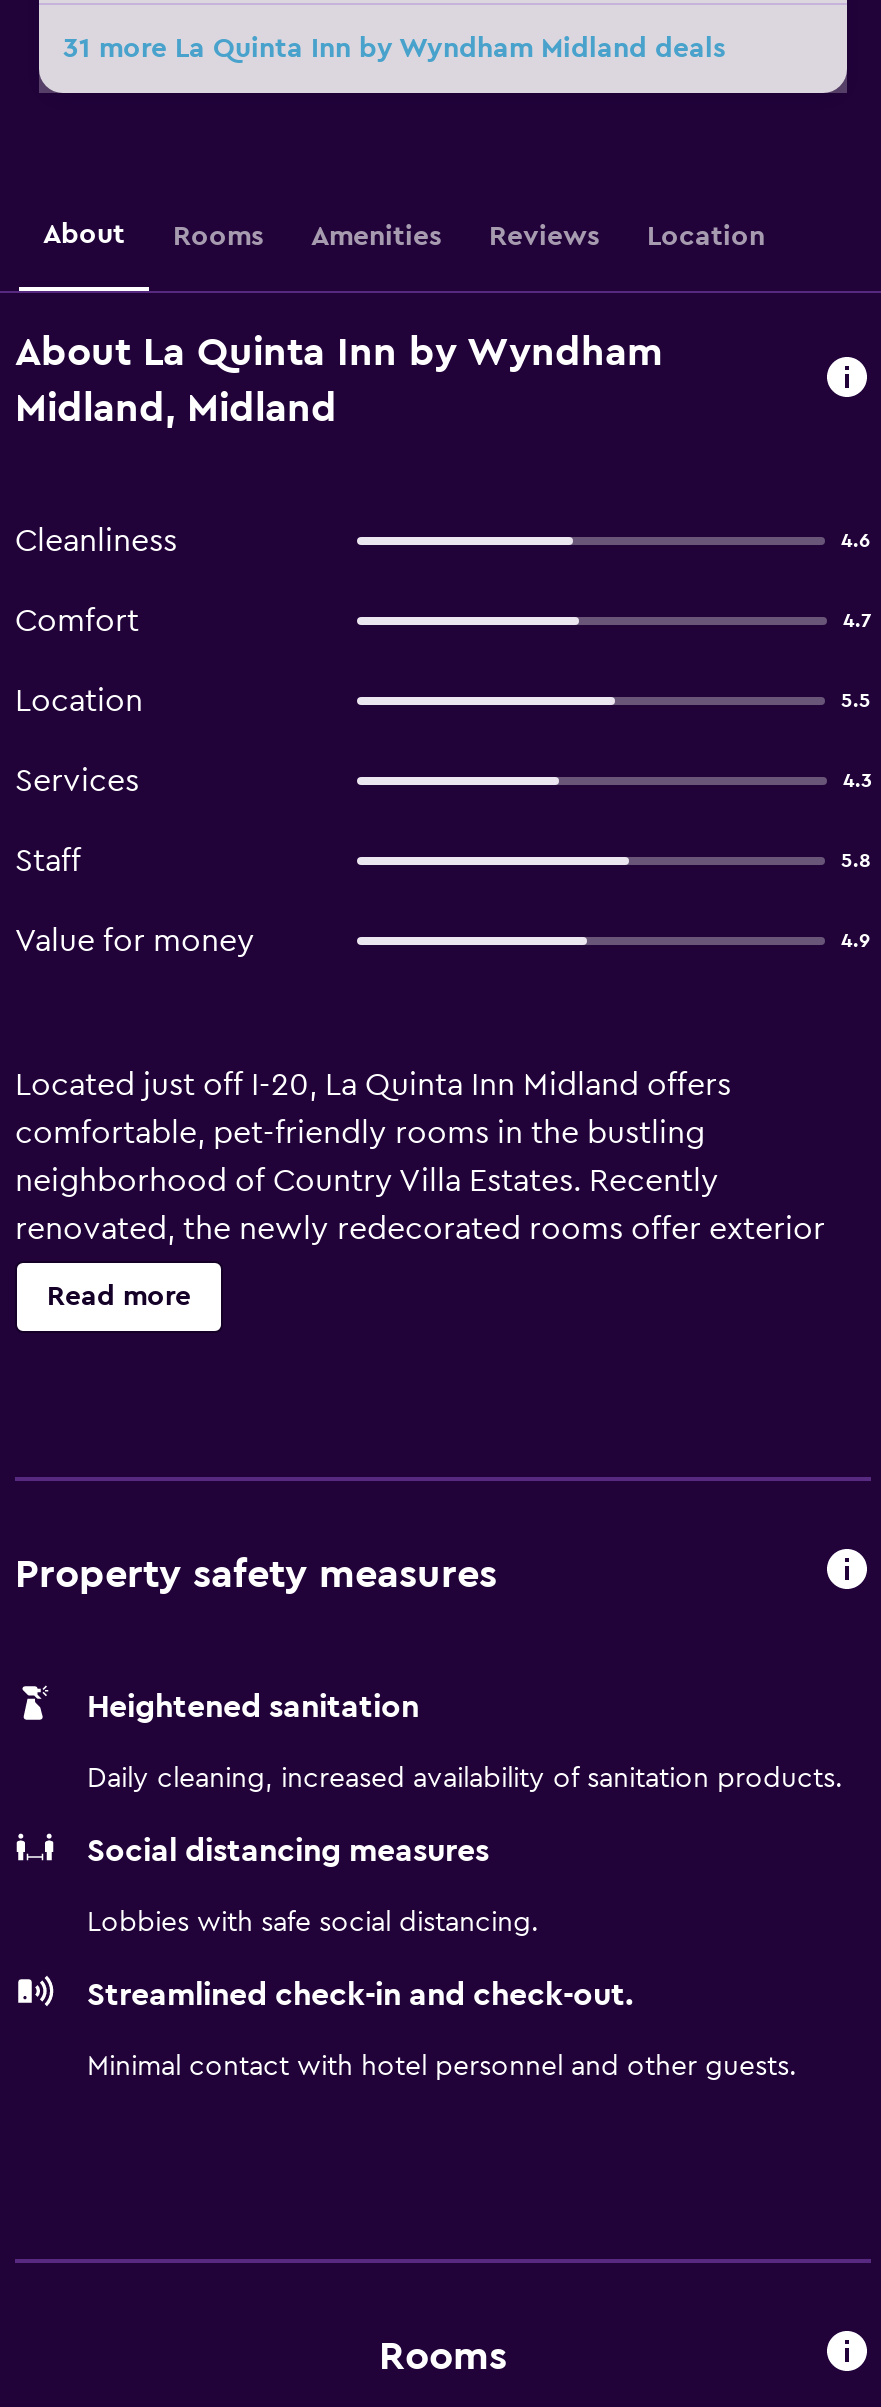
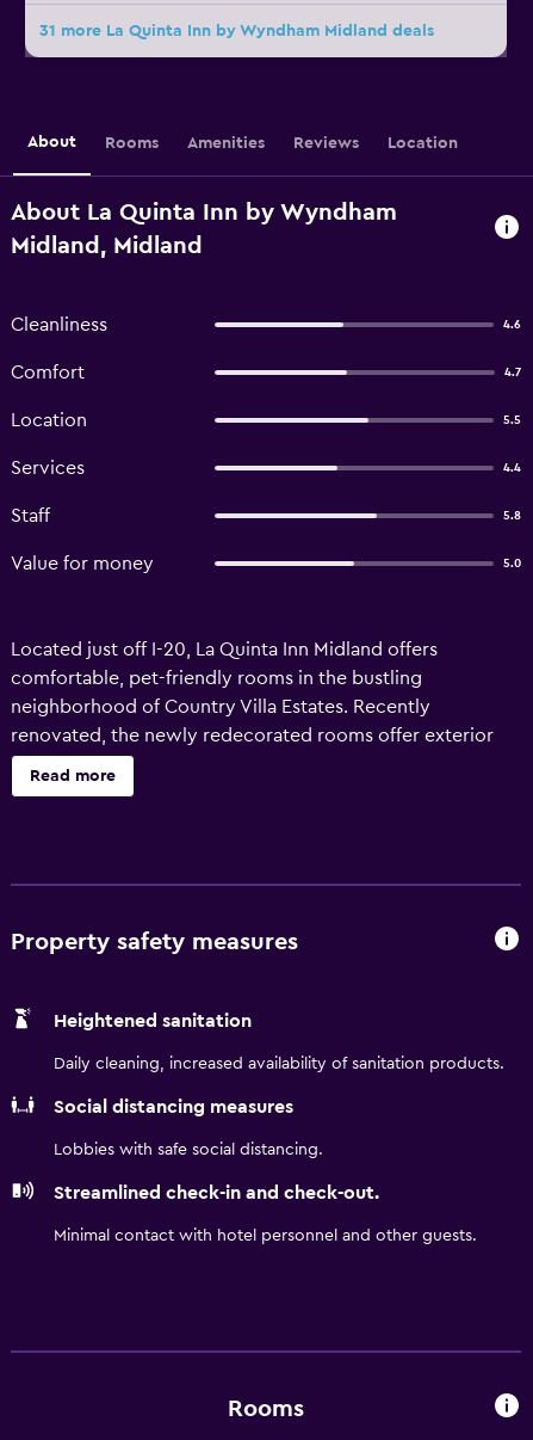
[843,771,871,791] 4.3 -> [503,462,521,474] 4.4
[841,931,871,951] 4.9 -> [503,558,521,570] 5.0

